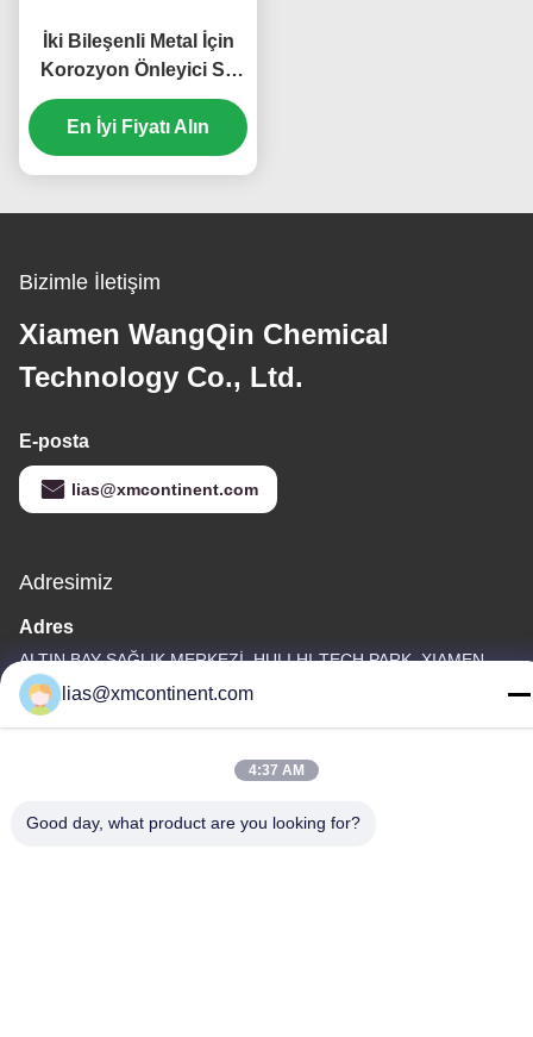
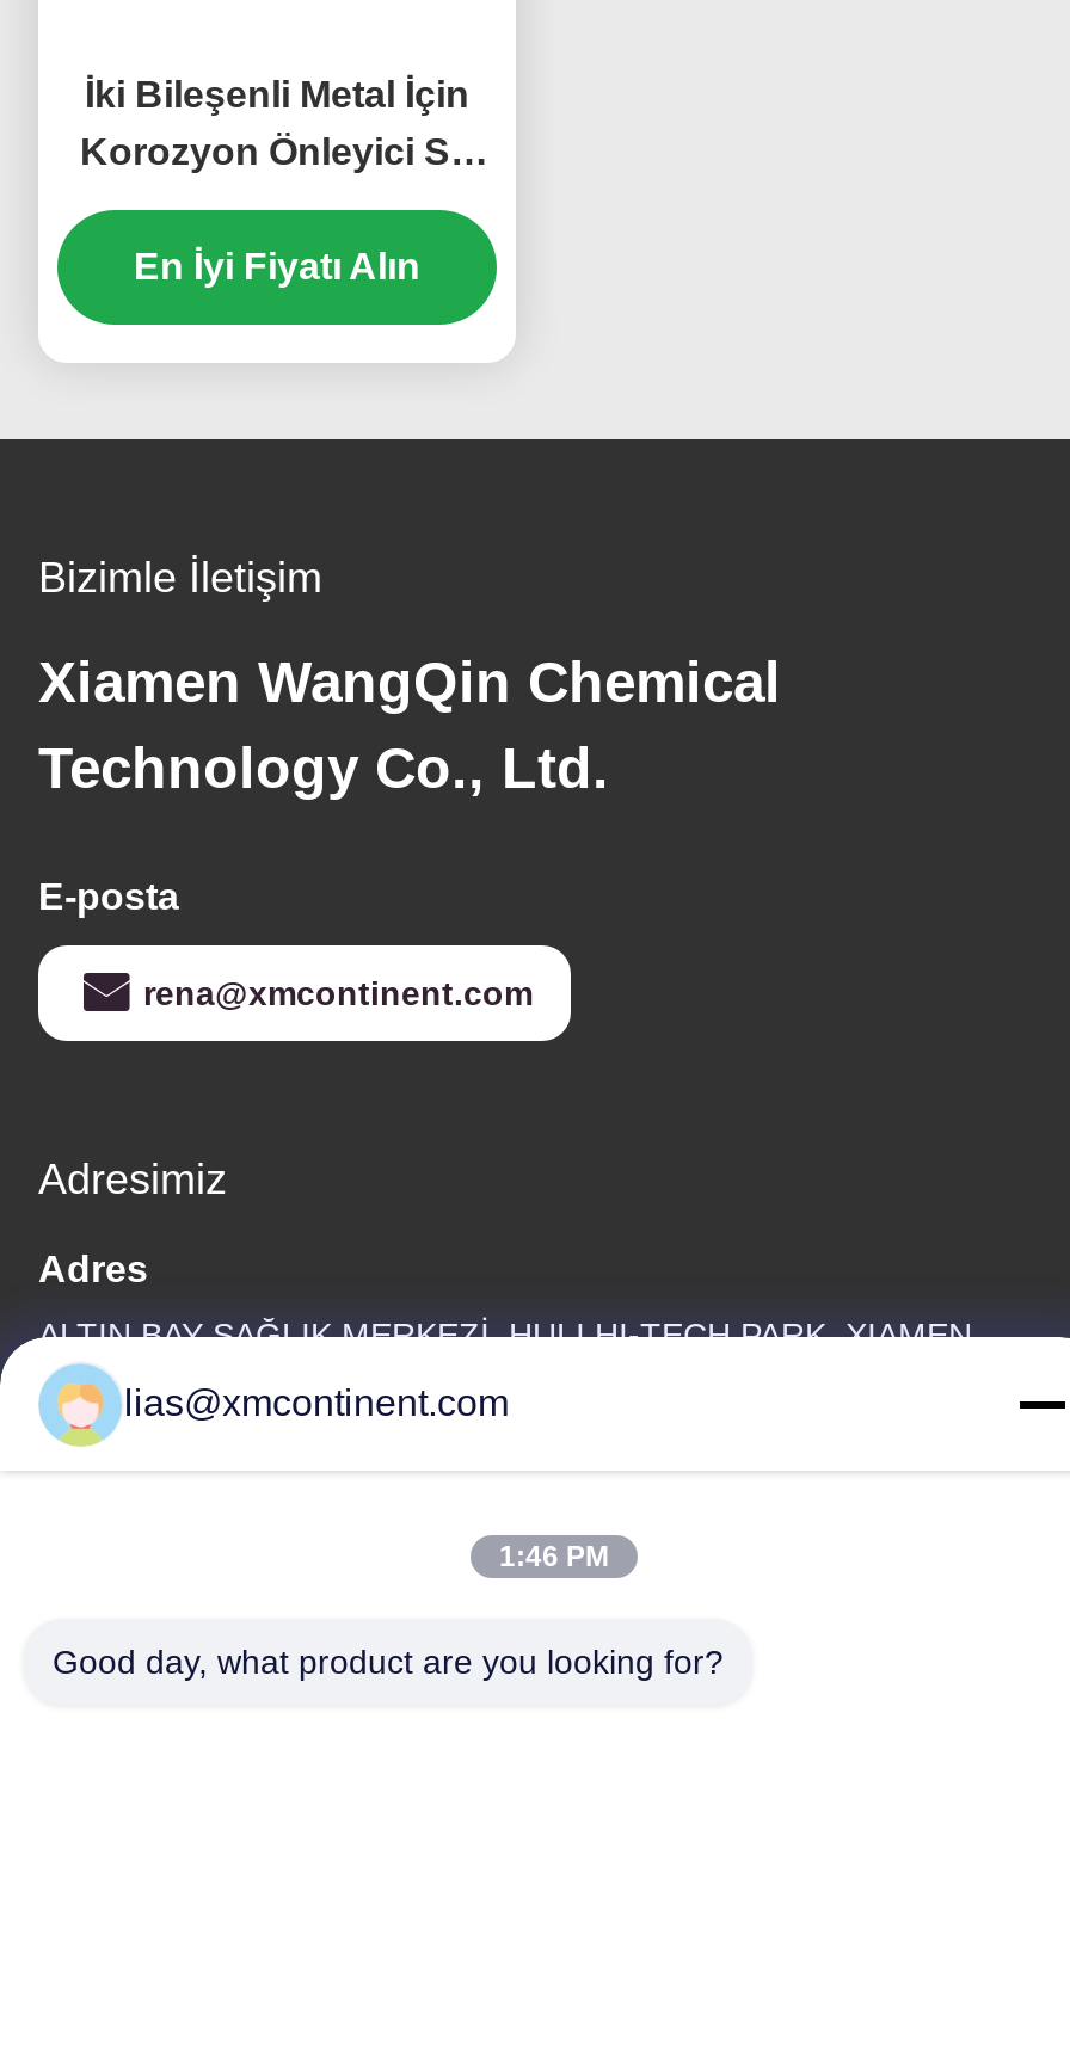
[71,480,258,499] lias@xmcontinent.com -> [143,975,533,1013] rena@xmcontinent.com
[248,762,304,779] 4:37 AM -> [499,1540,609,1573] 1:46 PM

